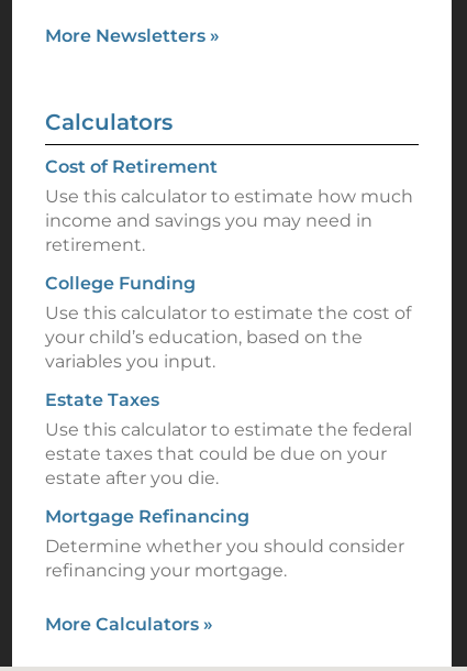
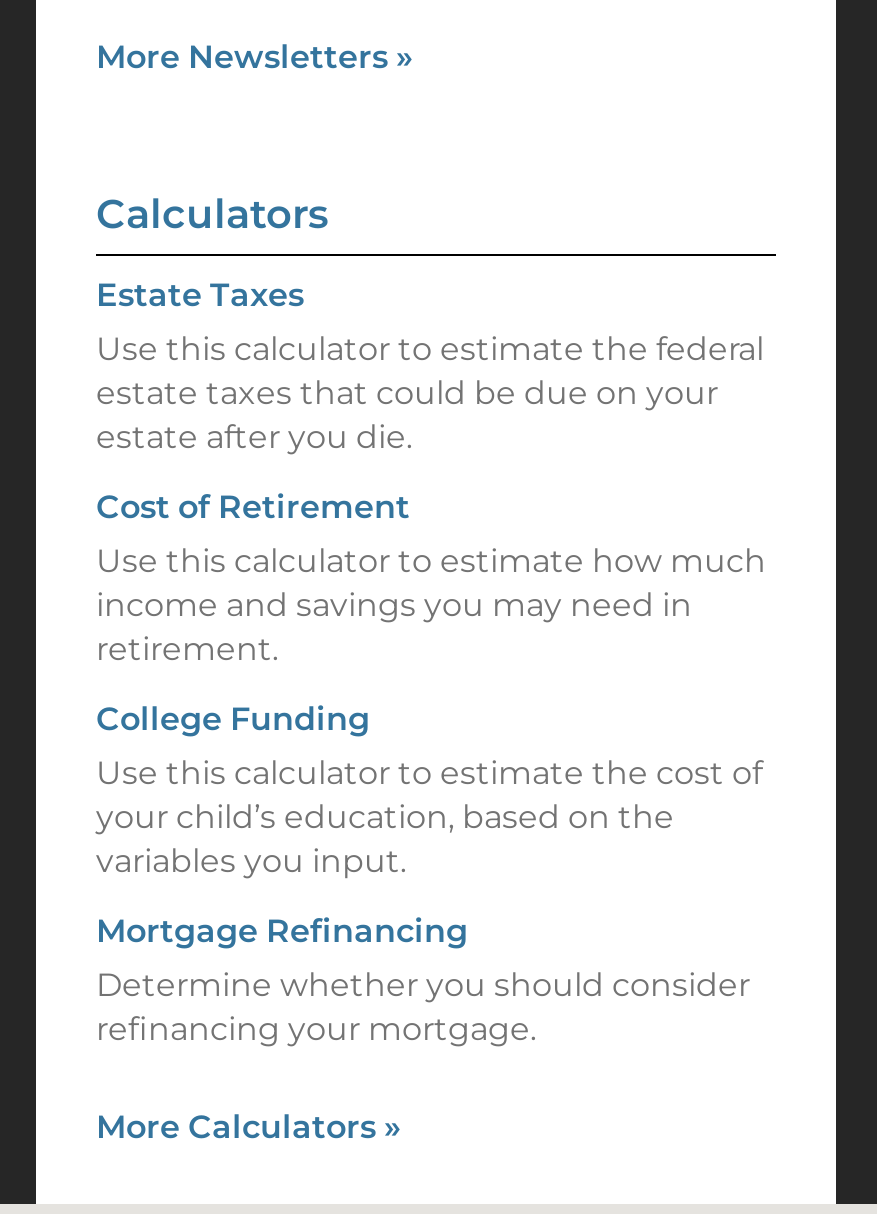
moved [45,156,413,372] -> [96,488,766,880]: Cost of Retirement | Use this calculator to estimate how much | income and savings you may need in | retirement. | College Funding | Use this calculator to estimate the cost of | your child’s education, based on the | variables you input.
moved [45,389,412,488] -> [96,276,764,456]: Estate Taxes | Use this calculator to estimate the federal | estate taxes that could be due on your | estate after you die.

